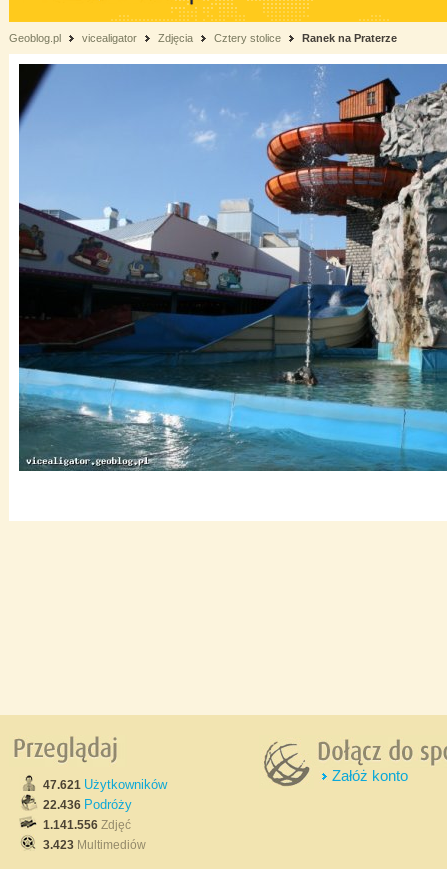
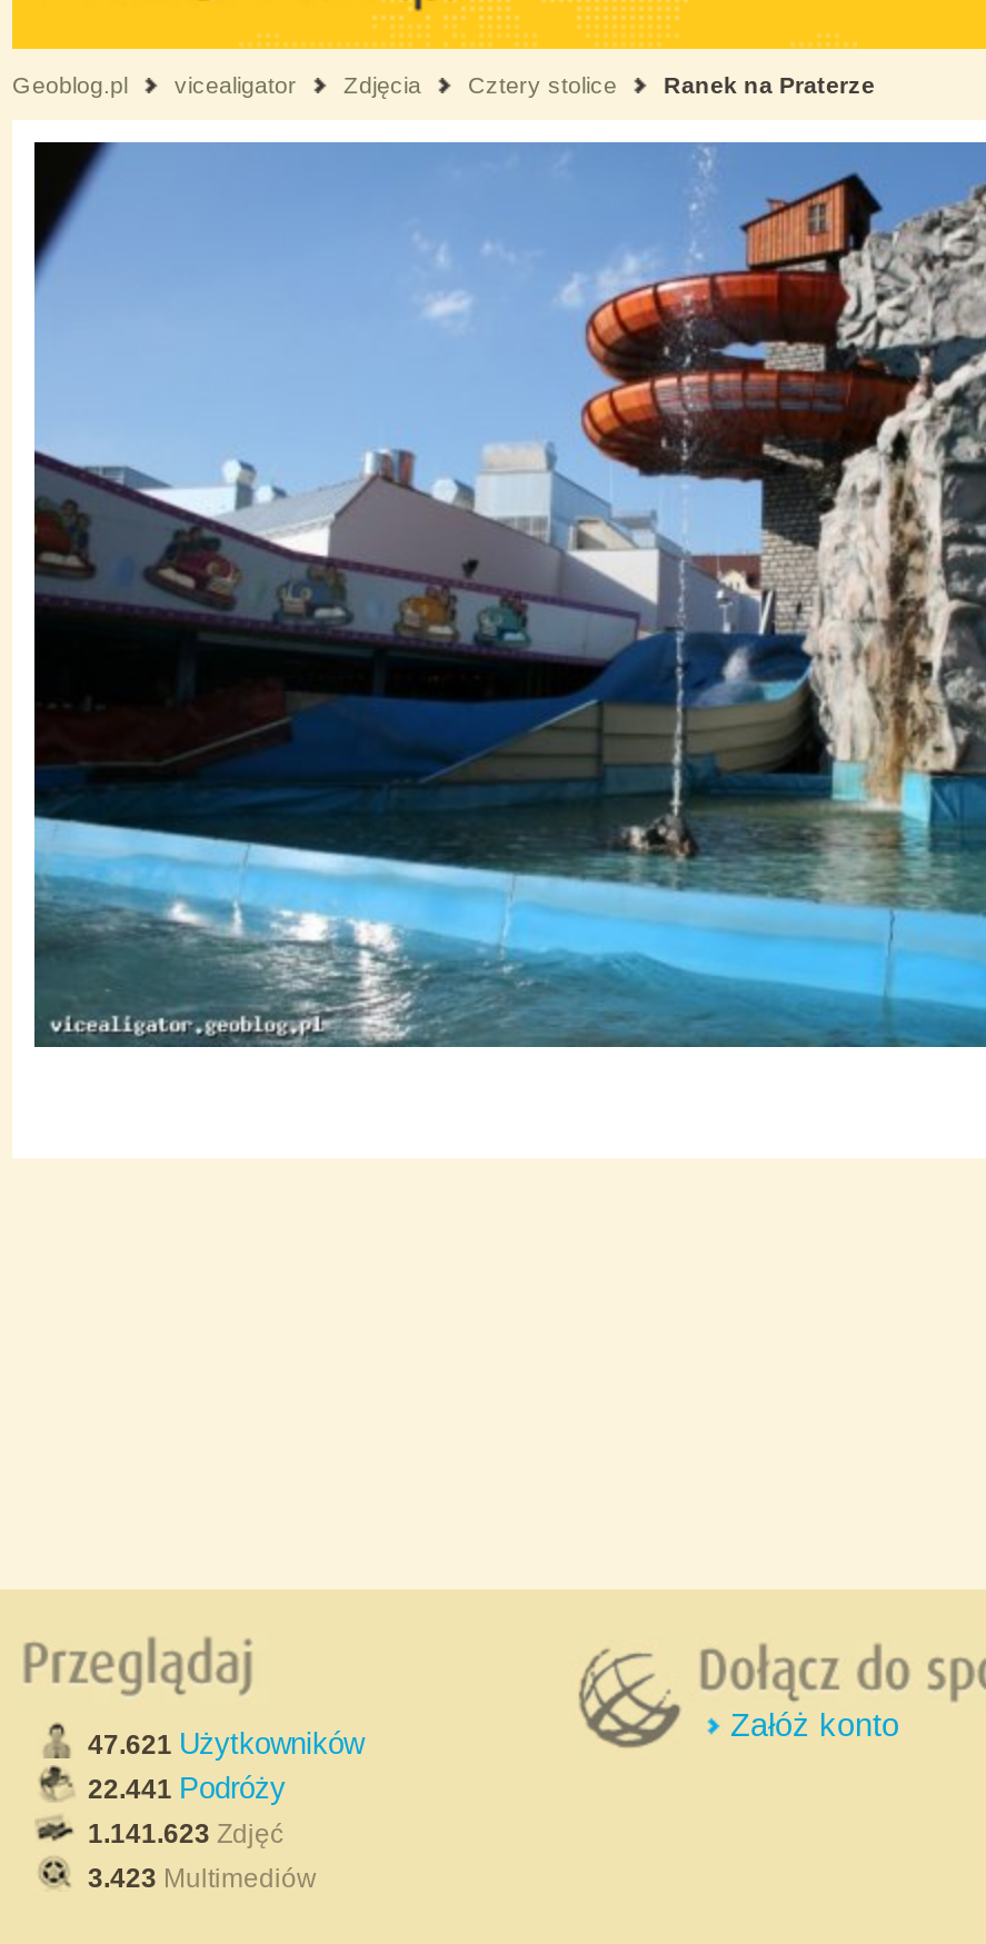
[43,797,132,812] 22.436 Podróży -> [88,1772,286,1805] 22.441 Podróży
[43,818,131,832] 1.141.556 Zdjęć -> [88,1818,283,1850] 1.141.623 Zdjęć

